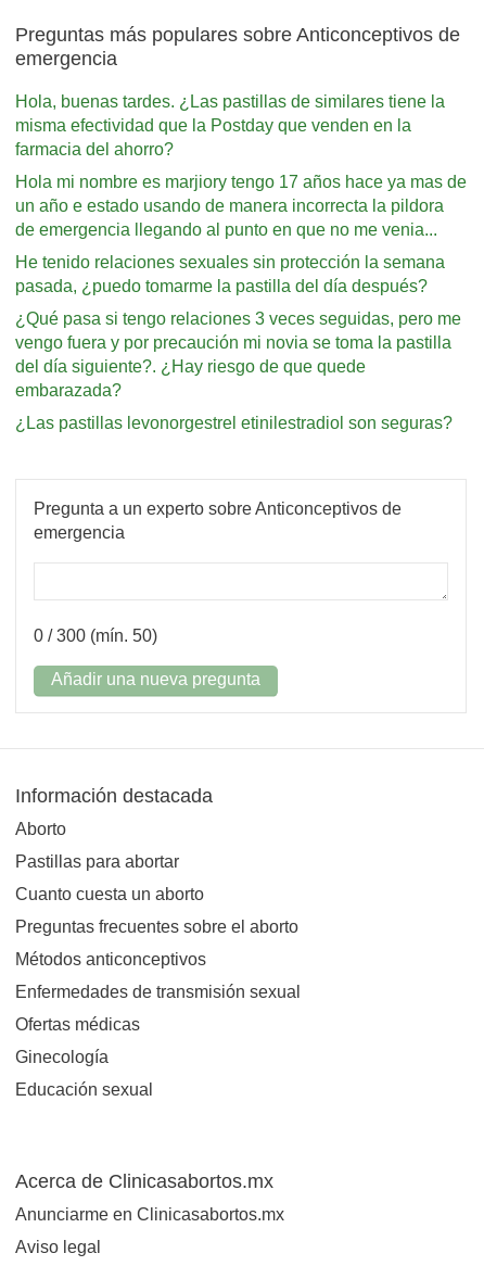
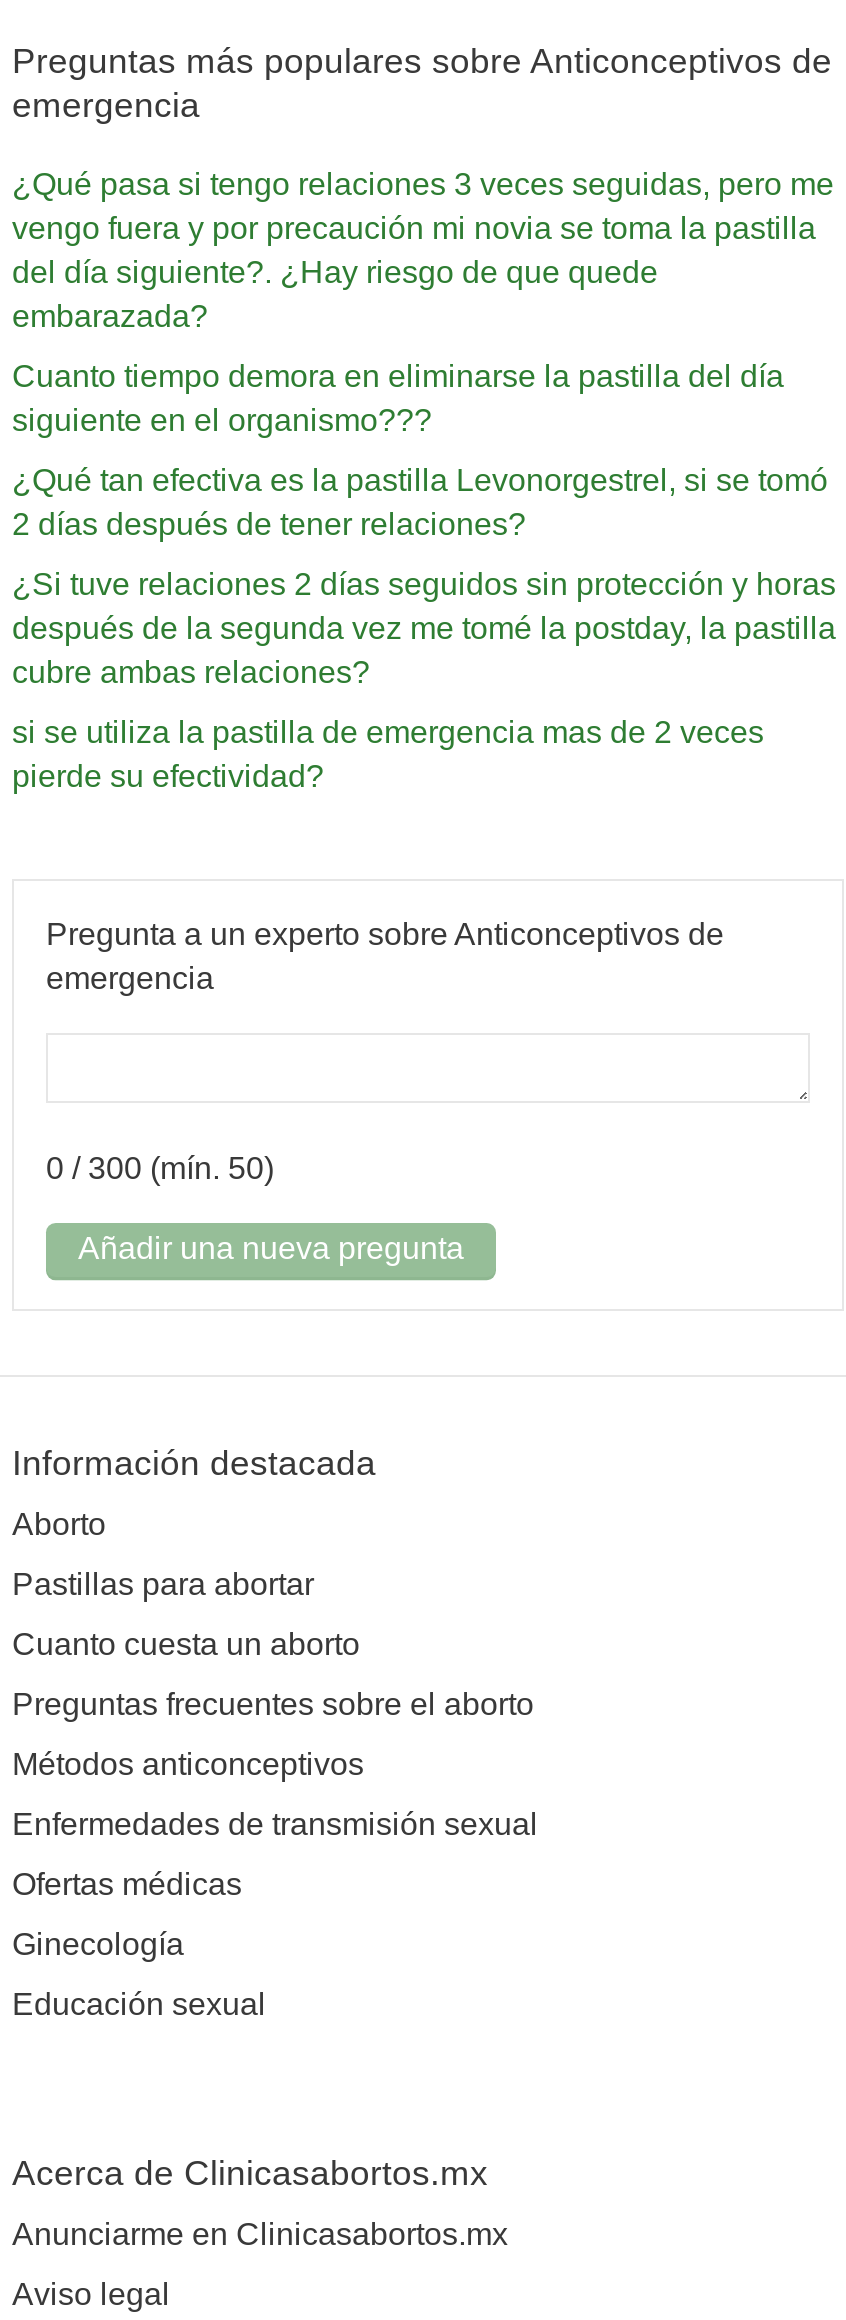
[15,92,467,295] Hola, buenas tardes. ¿Las pastillas de similares tiene la | misma efectividad que la Postday que venden en la | farmacia del ahorro? | Hola mi nombre es marjiory tengo 17 años hace ya mas de | un año e estado usando de manera incorrecta la pildora | de emergencia llegando al punto en que no me venia... | He tenido relaciones sexuales sin protección la semana | pasada, ¿puedo tomarme la pastilla del día después? -> none
moved [15,309,461,399] -> [12,166,834,332]: ¿Qué pasa si tengo relaciones 3 veces seguidas, pero me | vengo fuera y por precaución mi novia se toma la pastilla | del día siguiente?. ¿Hay riesgo de que quede | embarazada?
[15,413,453,432] ¿Las pastillas levonorgestrel etinilestradiol son seguras? -> [12,358,836,792] Cuanto tiempo demora en eliminarse la pastilla del día | siguiente en el organismo??? | ¿Qué tan efectiva es la pastilla Levonorgestrel, si se tomó | 2 días después de tener relaciones? | ¿Si tuve relaciones 2 días seguidos sin protección y horas | después de la segunda vez me tomé la postday, la pastilla | cubre ambas relaciones? | si se utiliza la pastilla de emergencia mas de 2 veces | pierde su efectividad?

